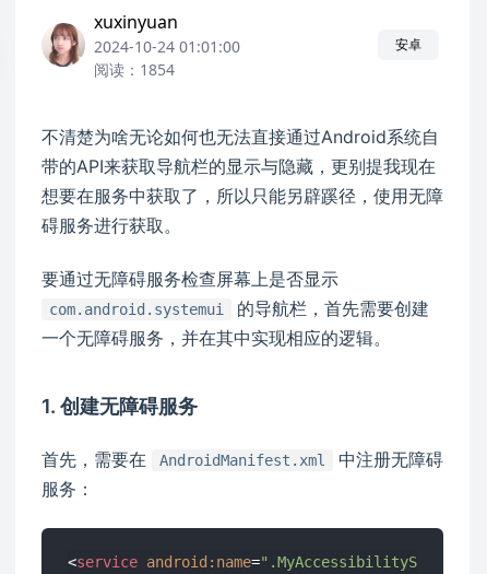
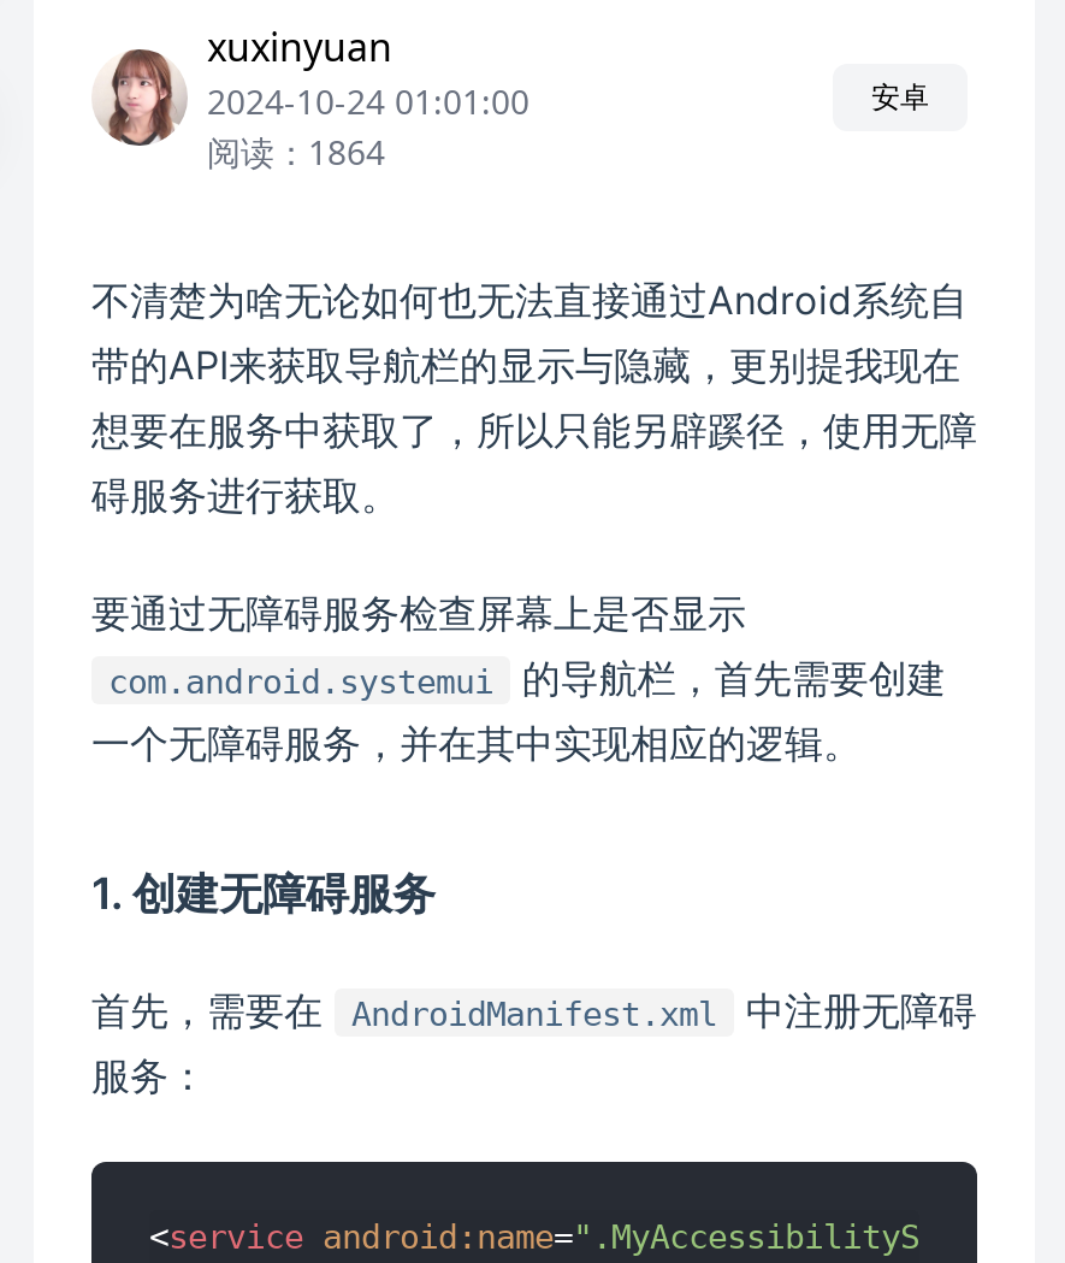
[94,59,175,80] 阅读：1854 -> [207,129,385,175] 阅读：1864

